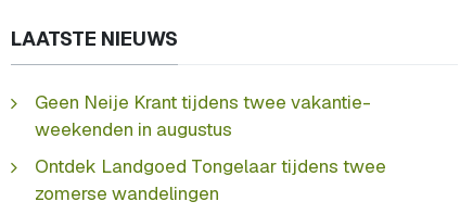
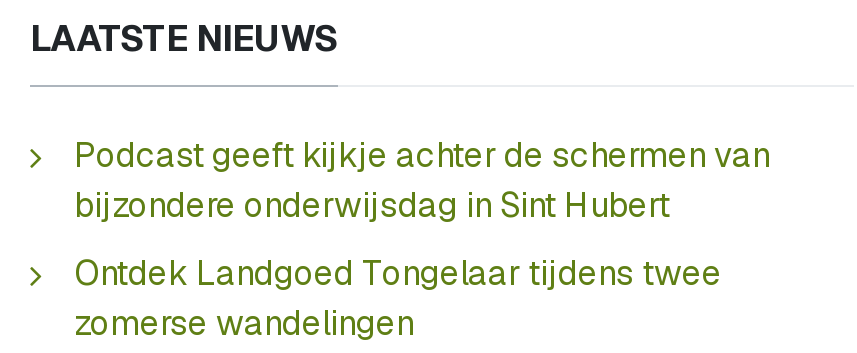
[35,90,371,141] Geen Neije Krant tijdens twee vakantie- | weekenden in augustus -> [74,133,770,227] Podcast geeft kijkje achter de schermen van | bijzondere onderwijsdag in Sint Hubert

